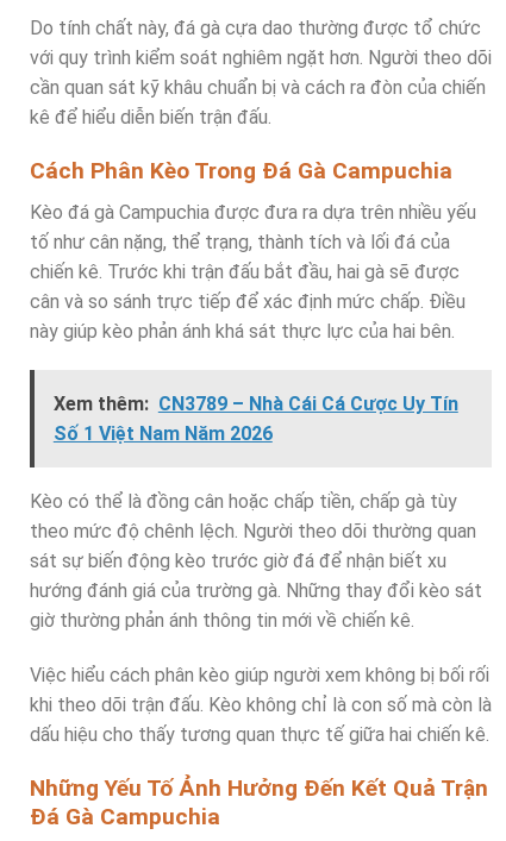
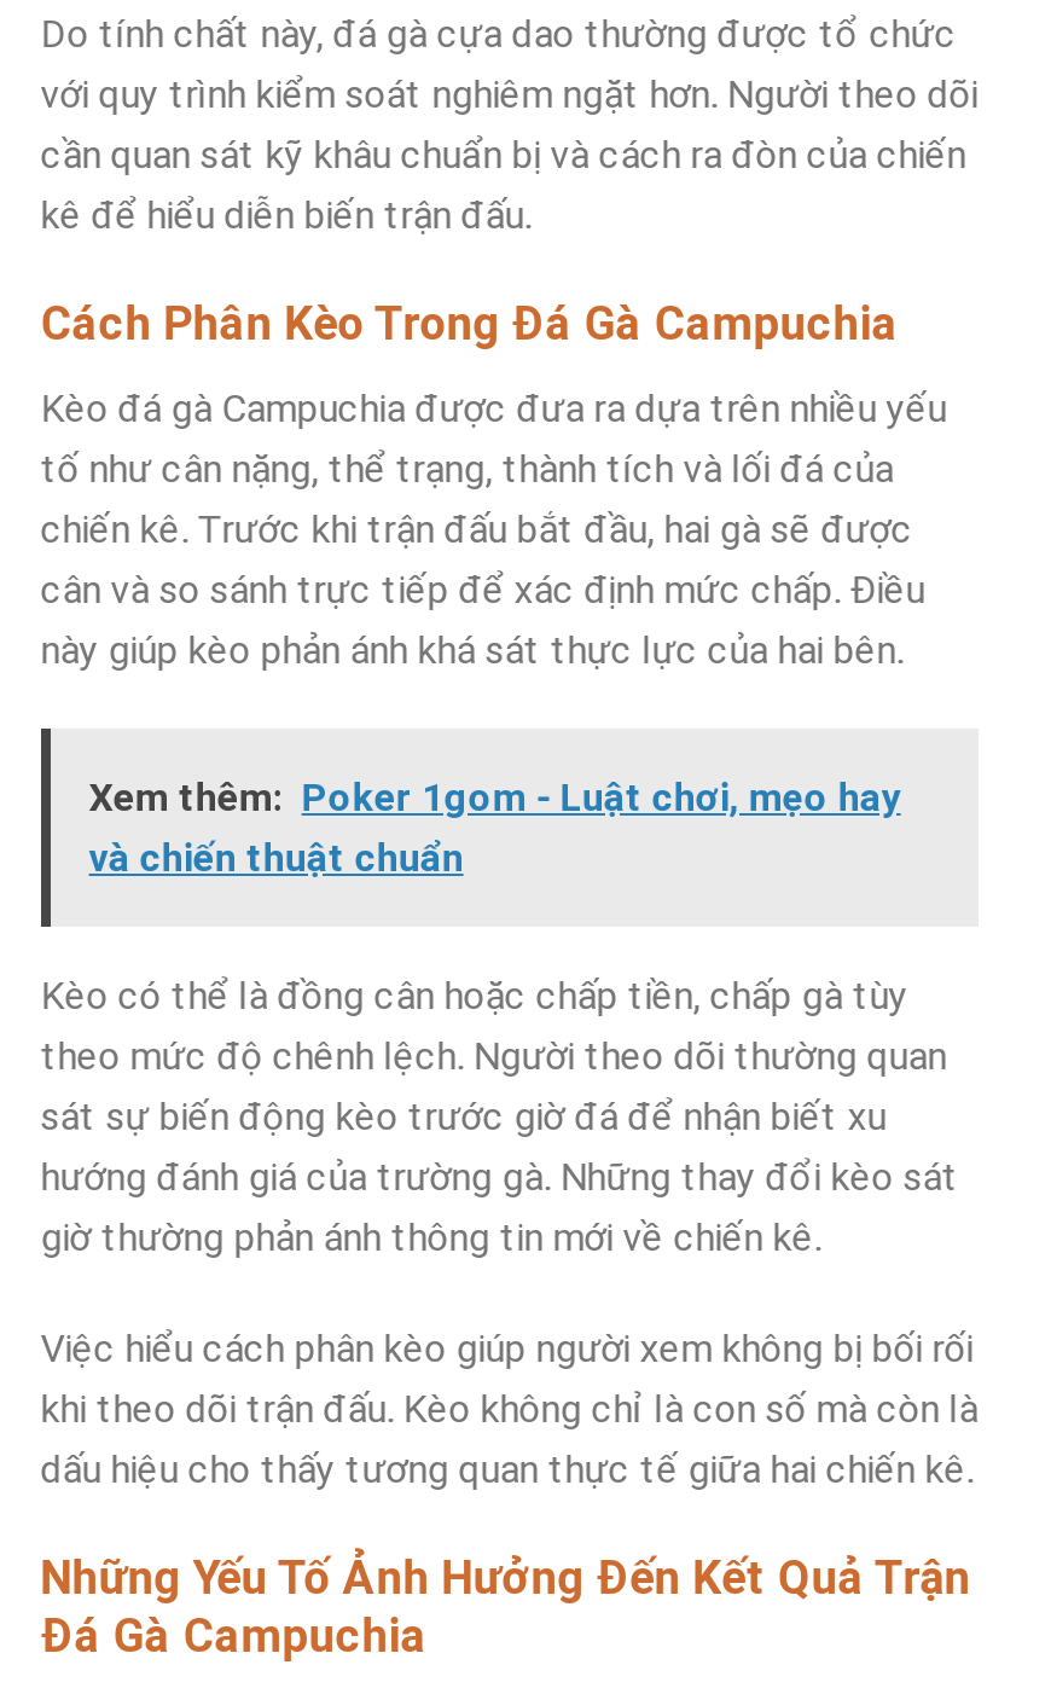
[53,393,458,445] Xem thêm: CN3789 – Nhà Cái Cá Cược Uy Tín | Số 1 Việt Nam Năm 2026 -> [89,775,901,882] Xem thêm: Poker 1gom - Luật chơi, mẹo hay | và chiến thuật chuẩn

